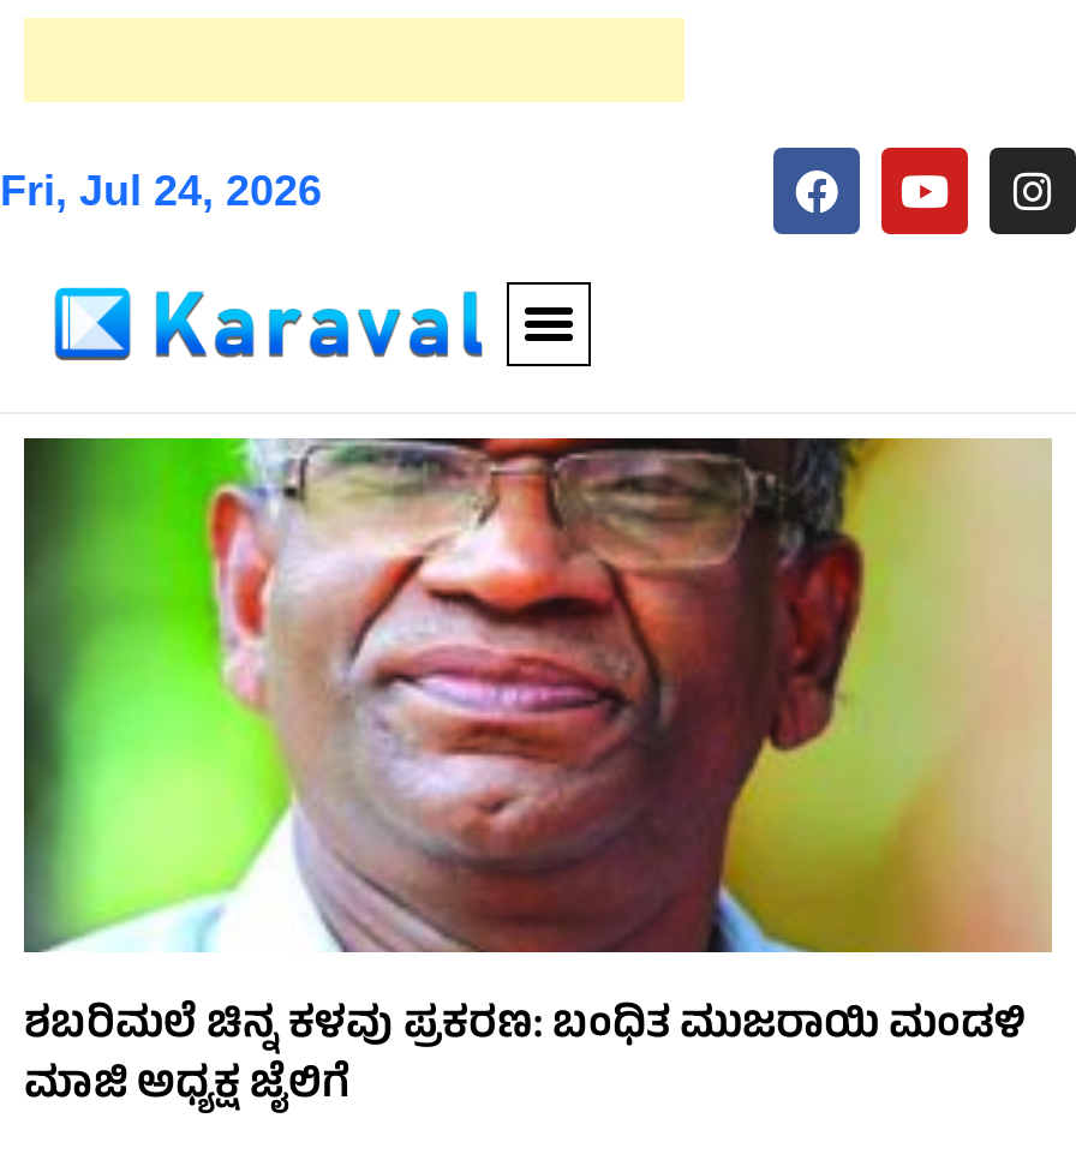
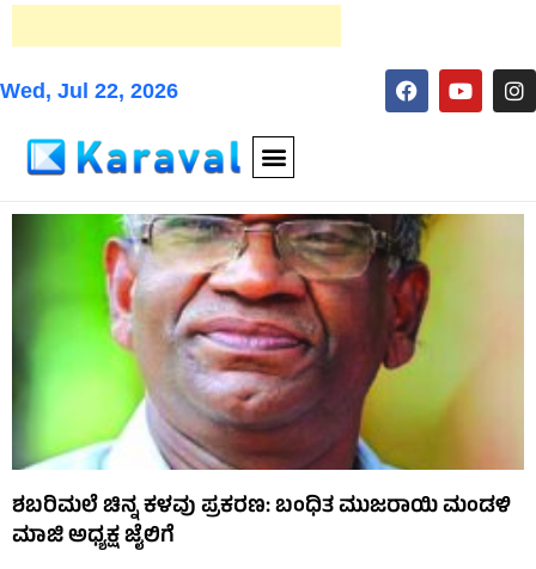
[0,167,322,215] Fri, Jul 24, 2026 -> [0,79,178,103] Wed, Jul 22, 2026

